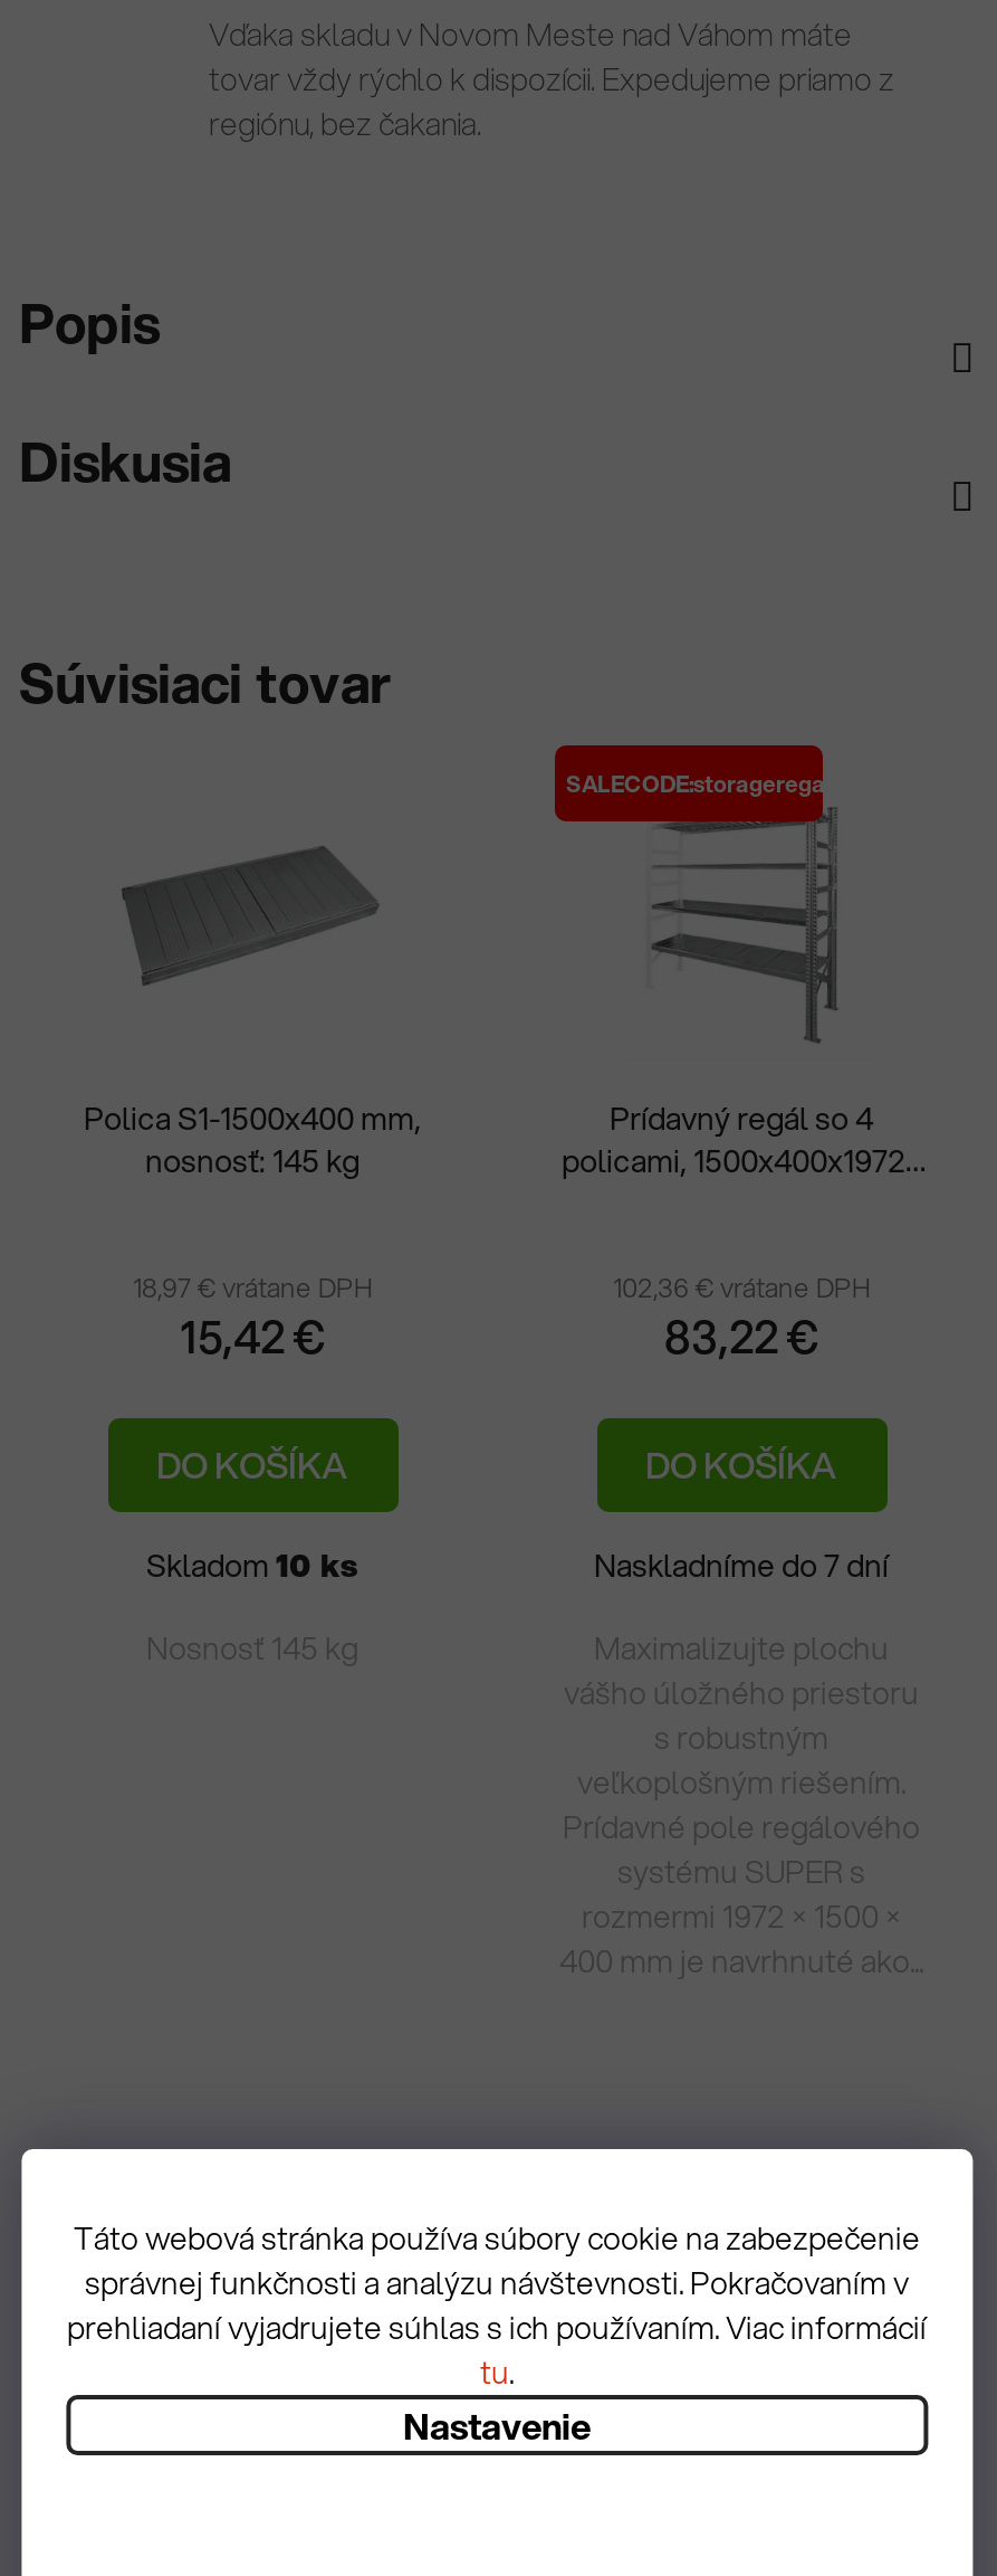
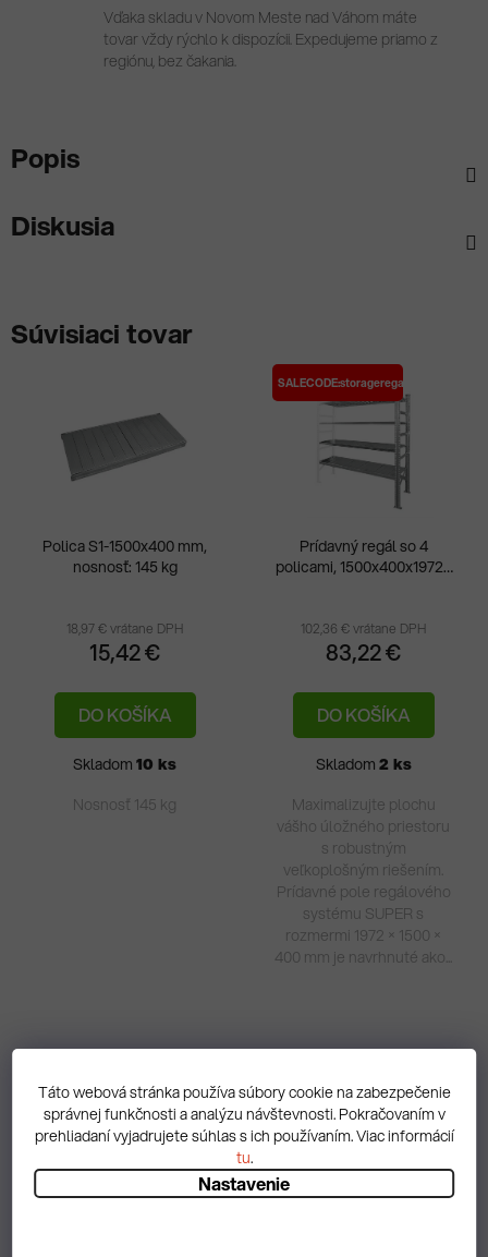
[594,1543,889,1587] Naskladníme do 7 dní -> [315,753,411,775] Skladom 2 ks

